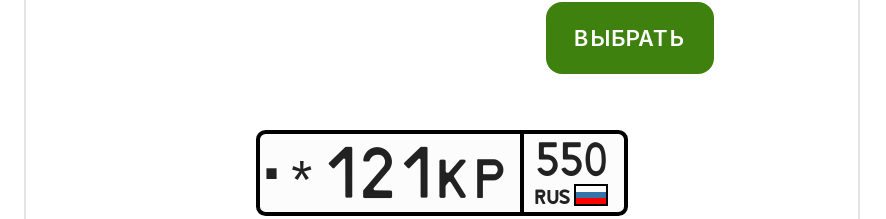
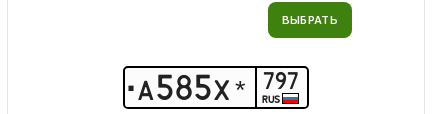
[291,140,608,199] * 1 2 1 К Р | 550 -> [137,71,299,101] А 585 Х * | 797

